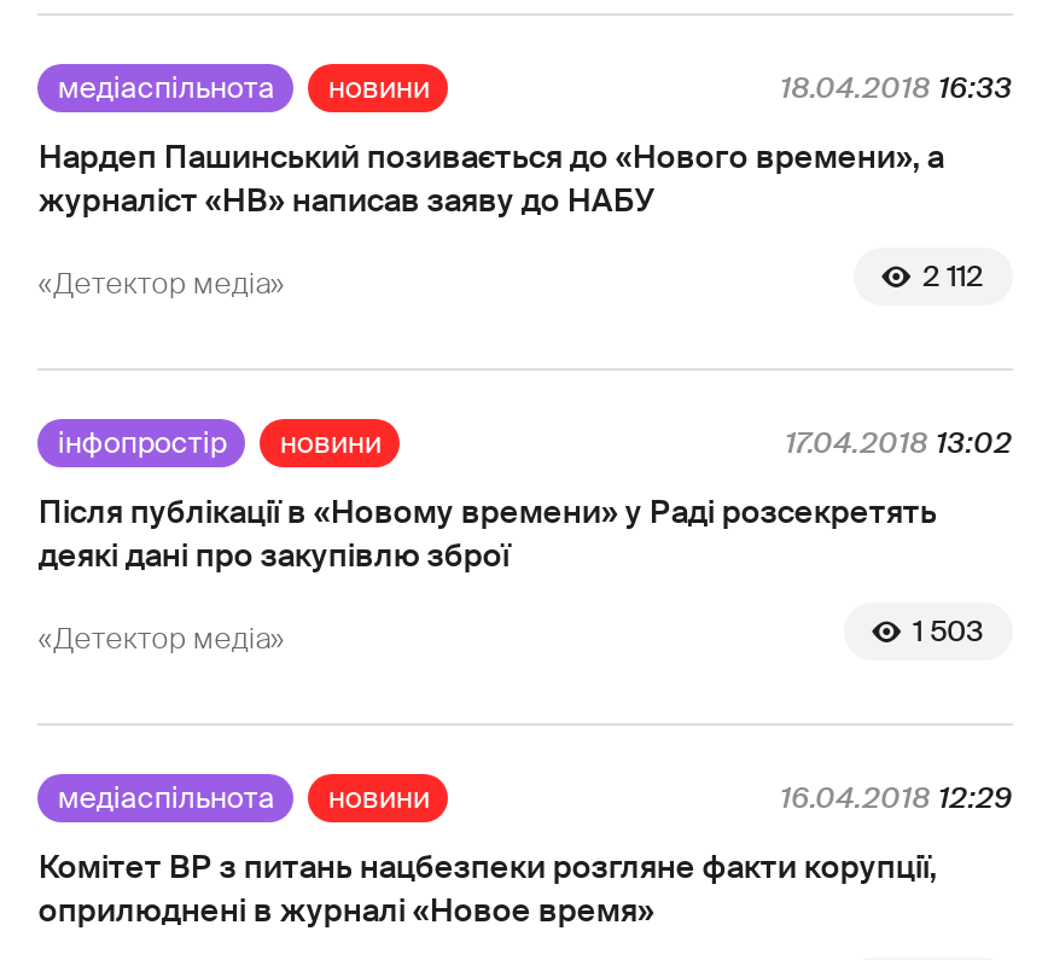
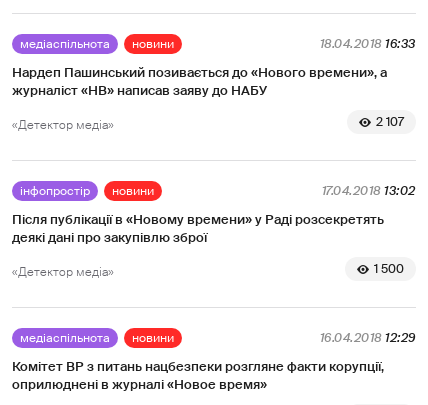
[923,258,983,296] 2 112 -> [376,114,404,130] 2 107
[913,613,983,651] 1 503 -> [374,261,404,277] 1 500

